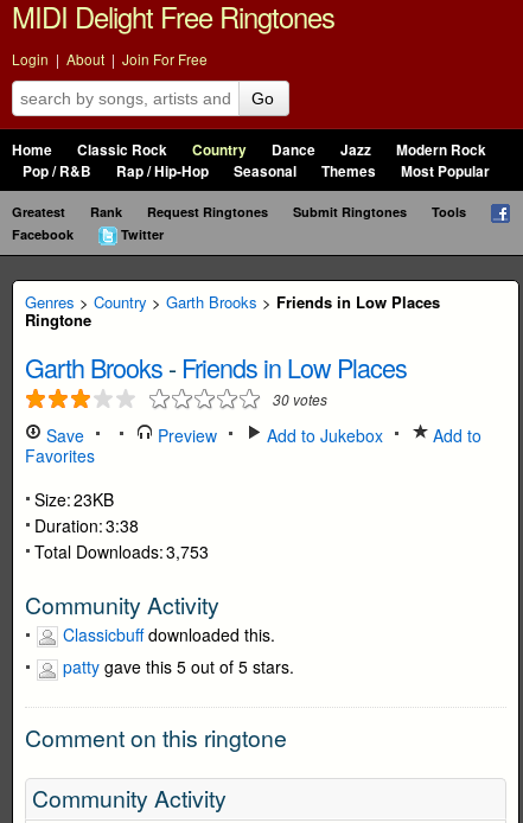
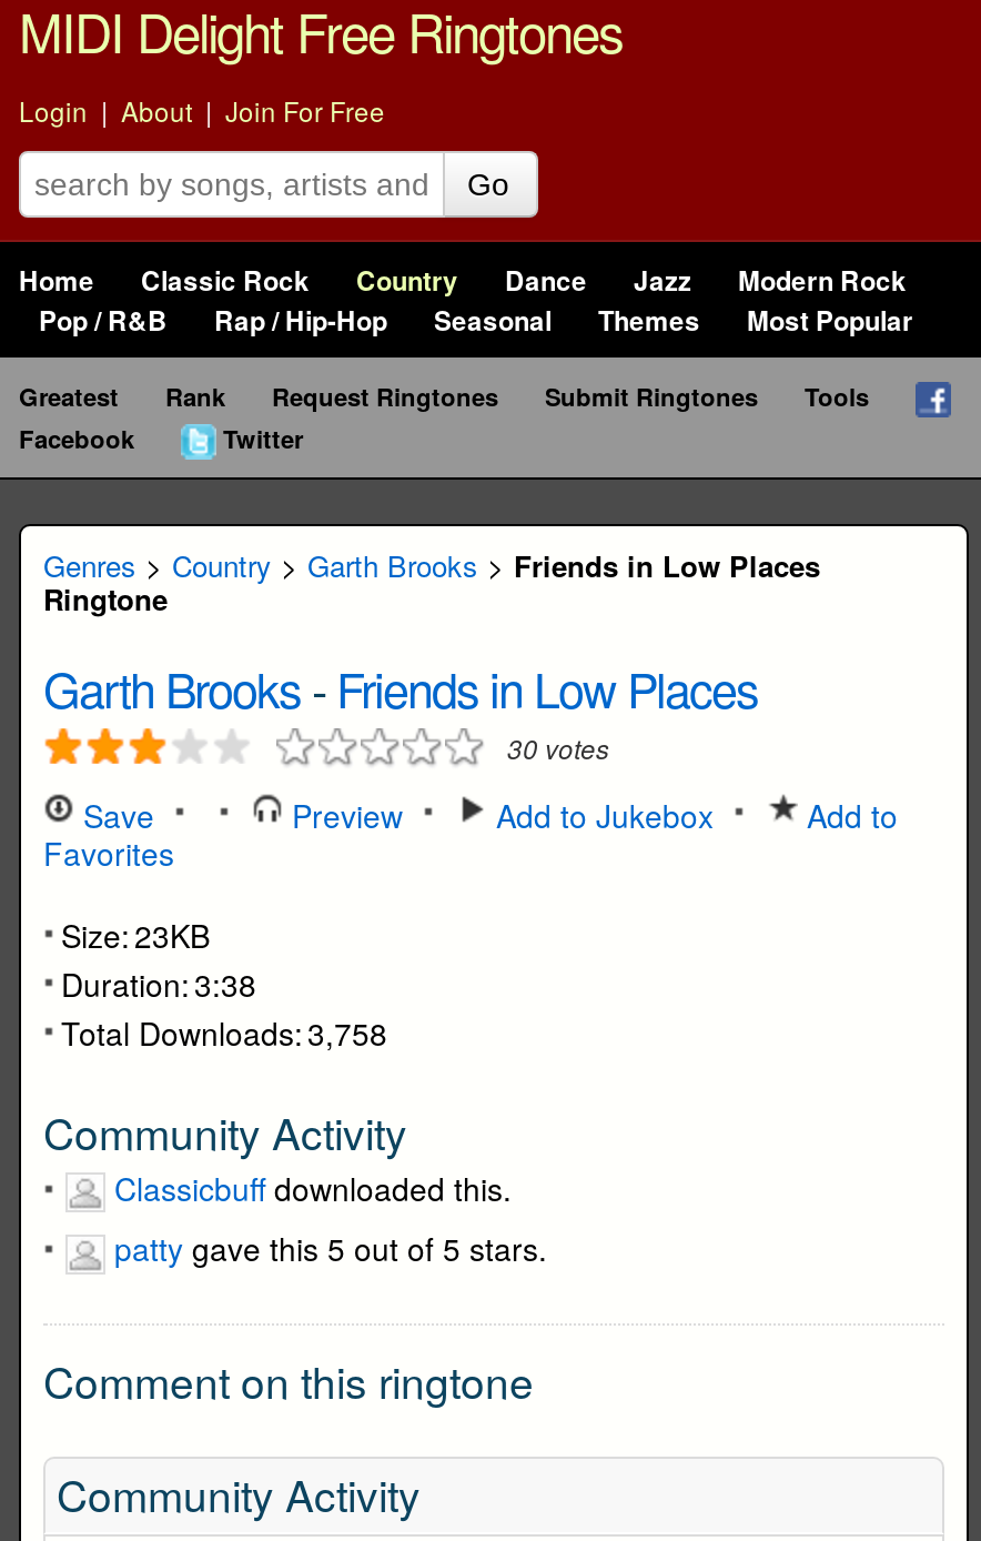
[34,540,209,563] Total Downloads: 3,753 -> [61,1010,387,1055] Total Downloads: 3,758

